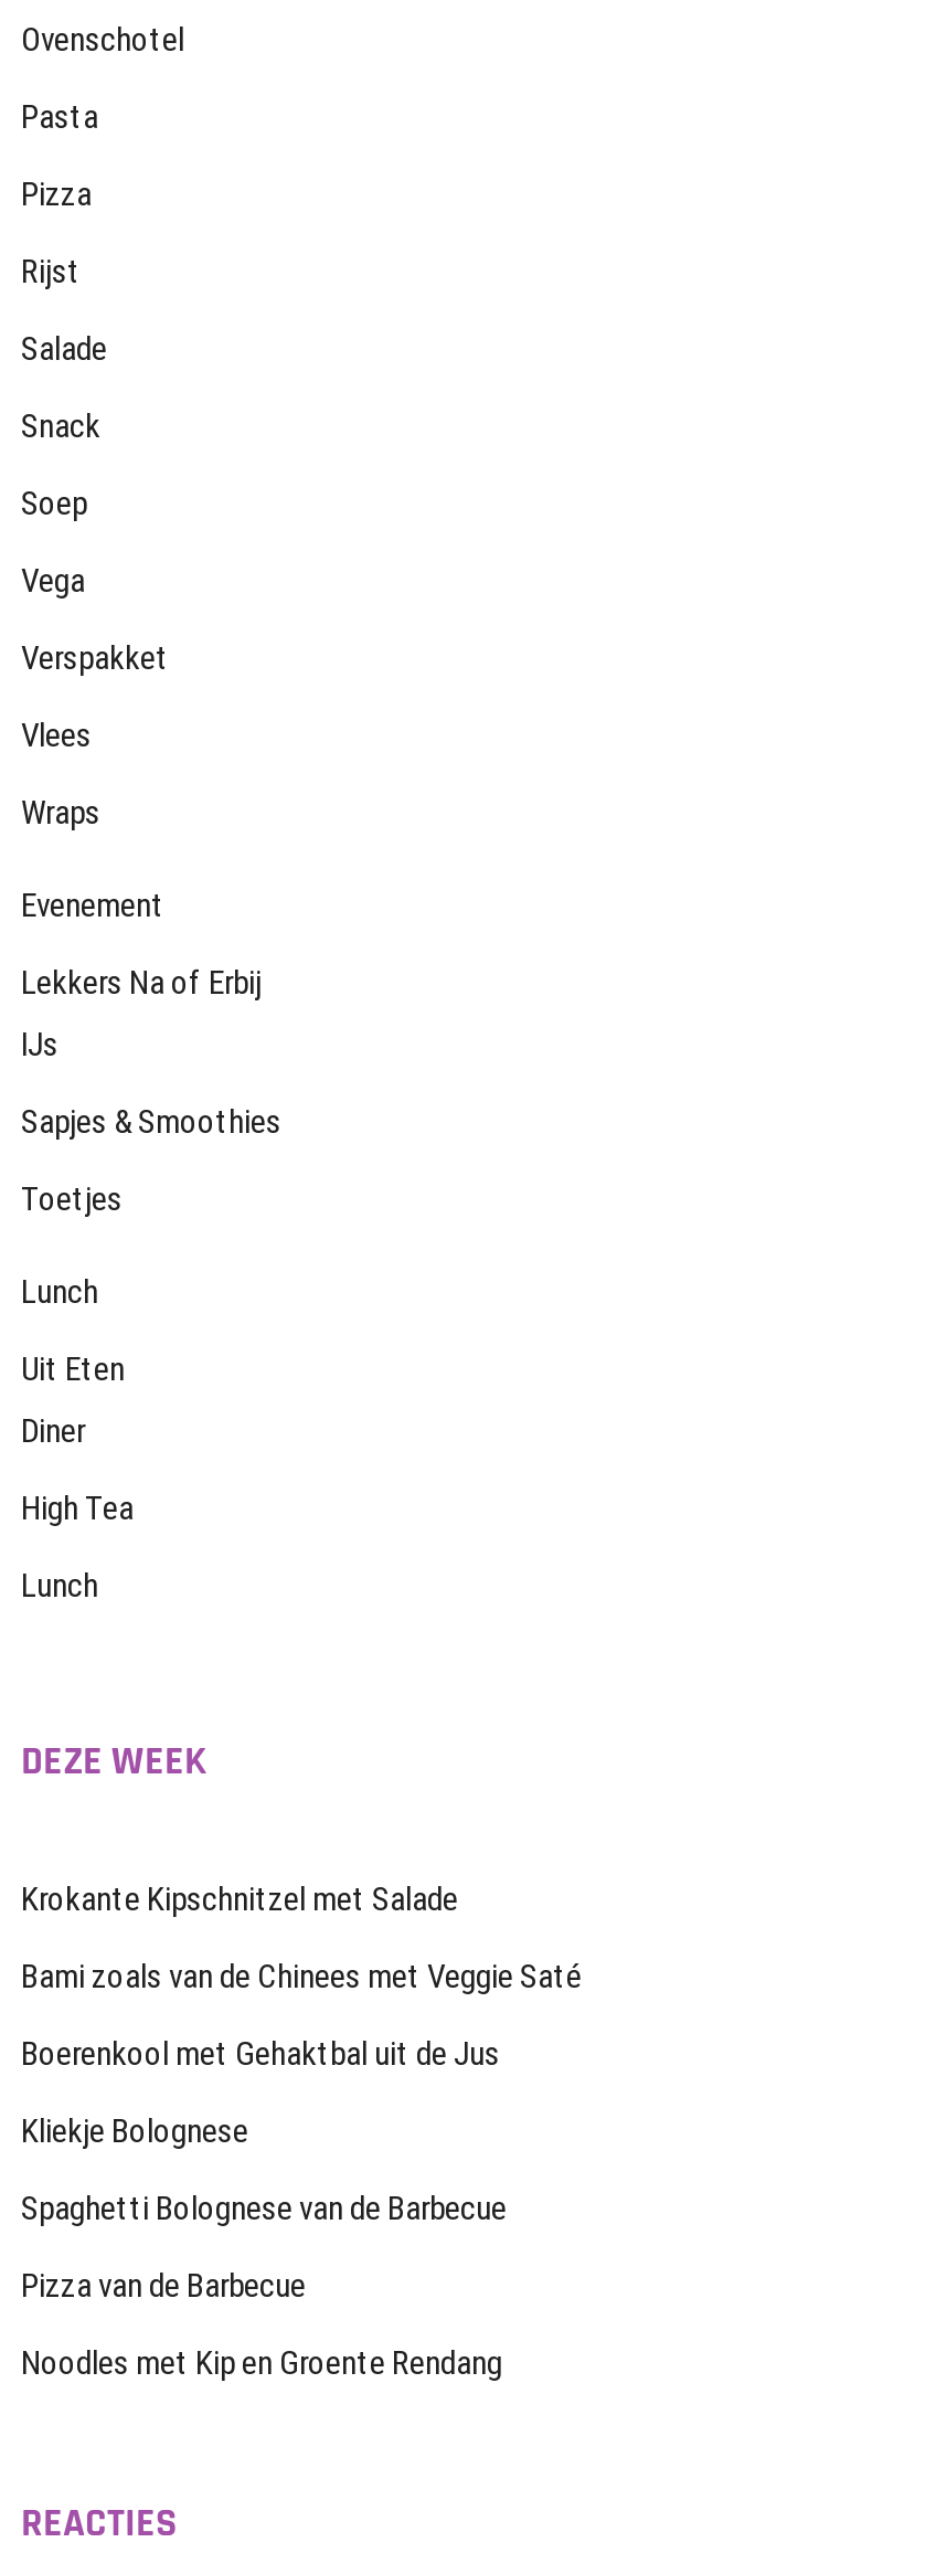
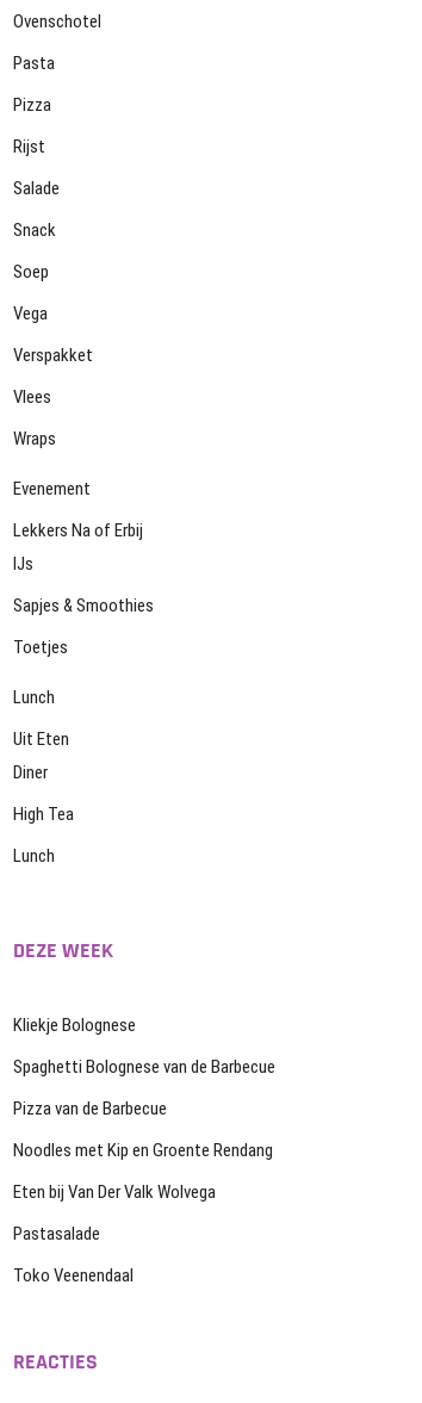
[21,1879,581,2074] Krokante Kipschnitzel met Salade | Bami zoals van de Chinees met Veggie Saté | Boerenkool met Gehaktbal uit de Jus -> none
moved [21,2111,506,2383] -> [14,1014,276,1161]: Kliekje Bolognese | Spaghetti Bolognese van de Barbecue | Pizza van de Barbecue | Noodles met Kip en Groente Rendang
none -> [14,1181,216,1286] Eten bij Van Der Valk Wolvega | Pastasalade | Toko Veenendaal

